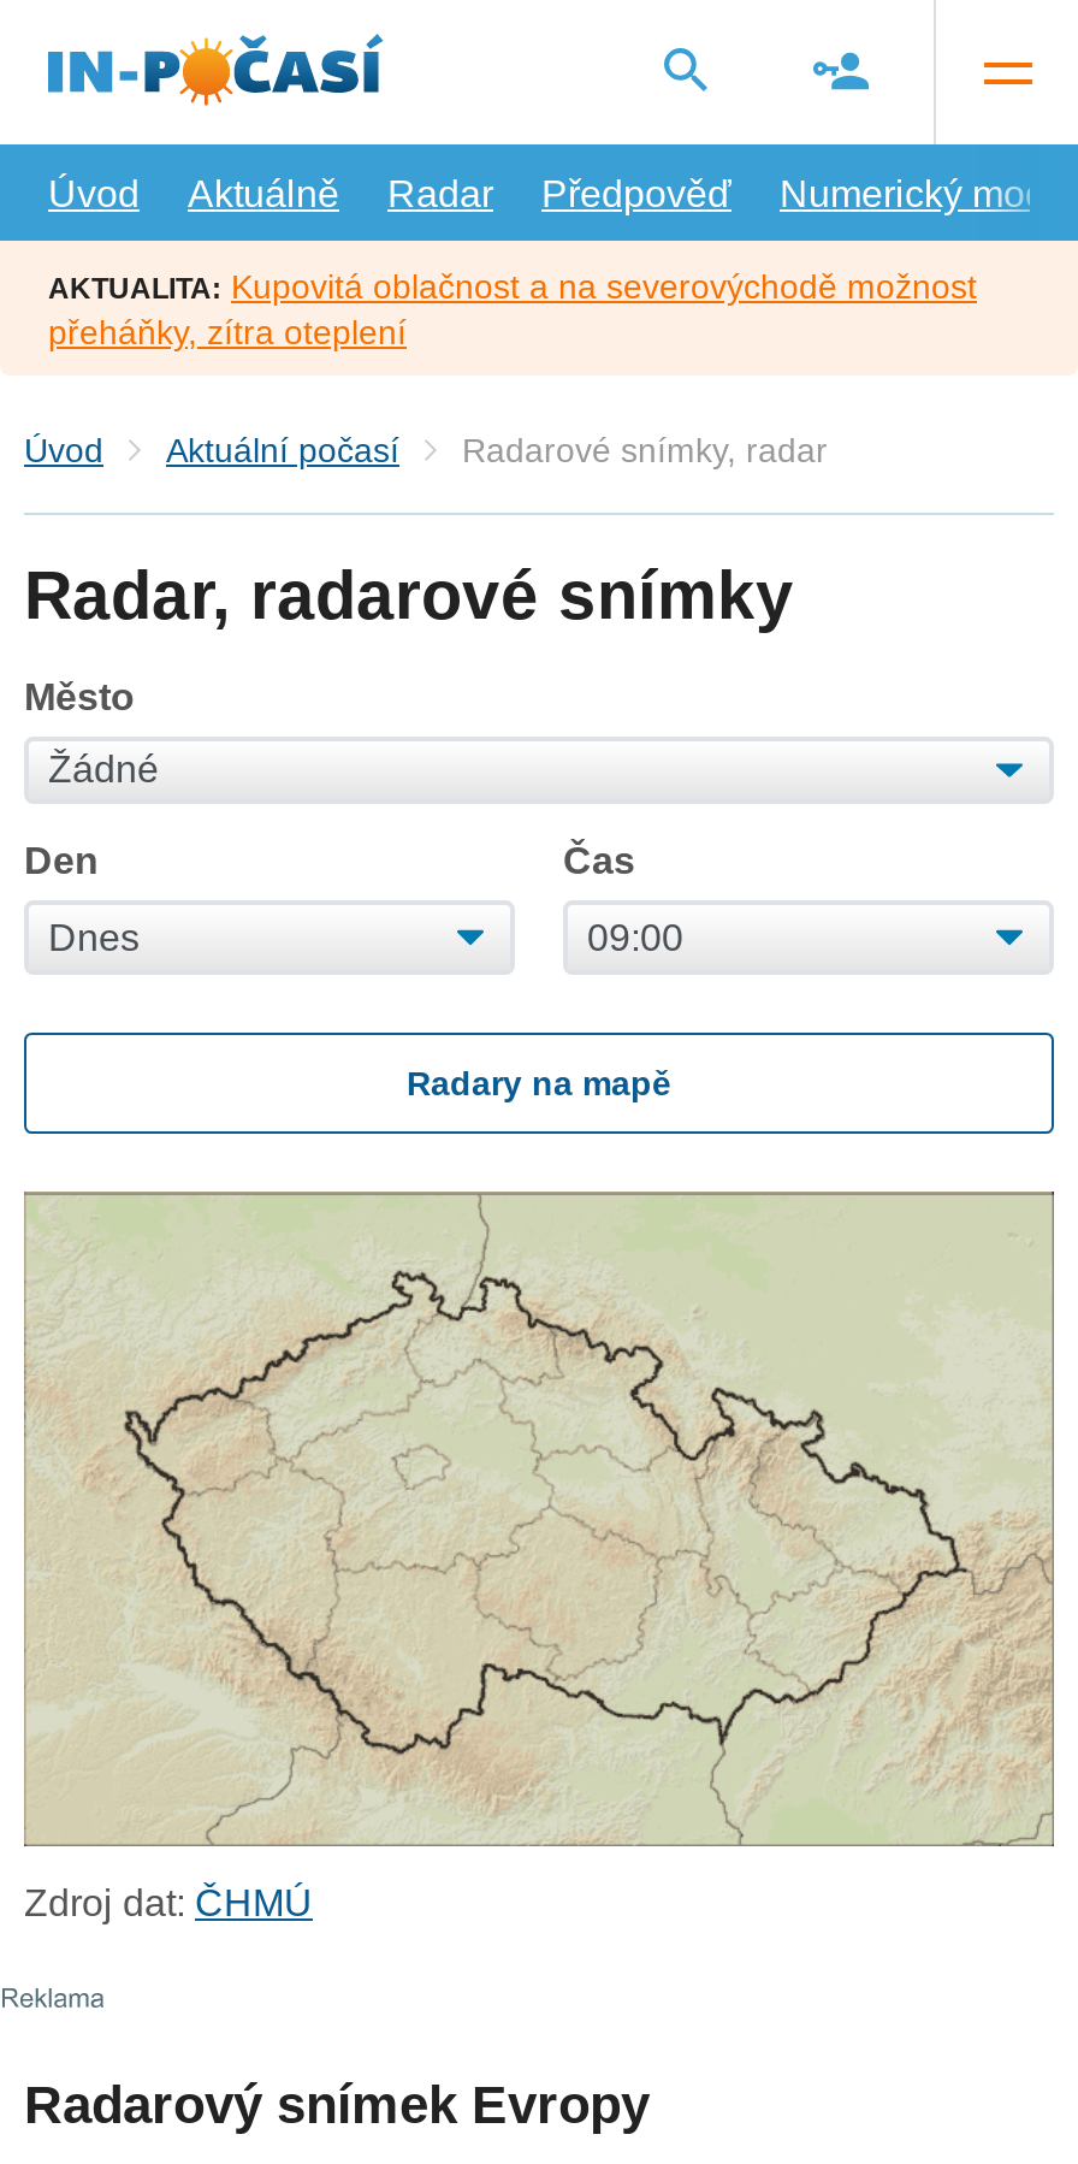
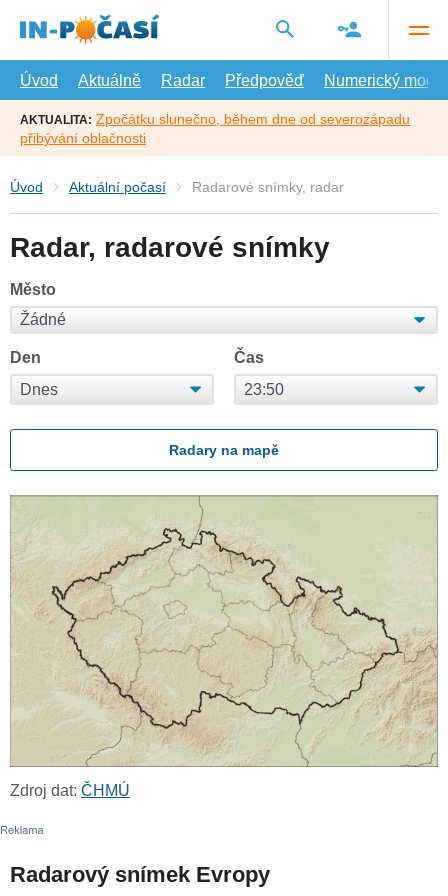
[48,266,977,350] AKTUALITA: Kupovitá oblačnost a na severovýchodě možnost | přeháňky, zítra oteplení -> [20,111,410,146] AKTUALITA: Zpočátku slunečno, během dne od severozápadu | přibývání oblačnosti

